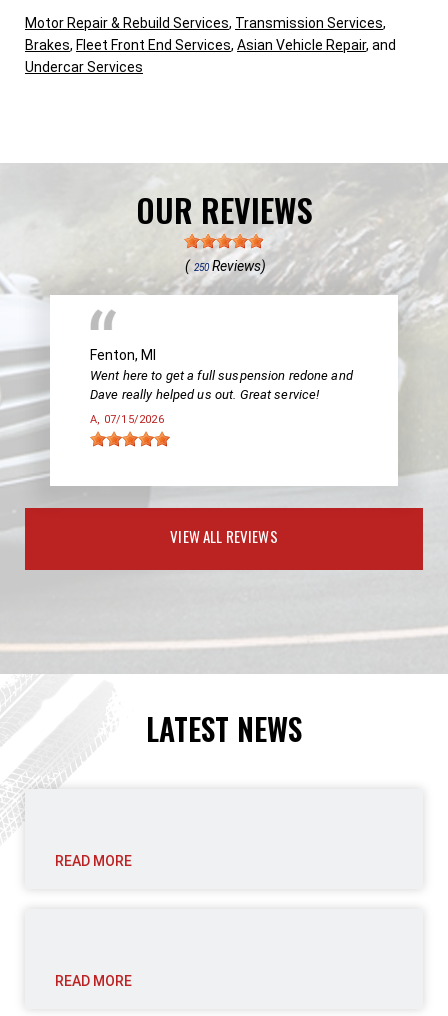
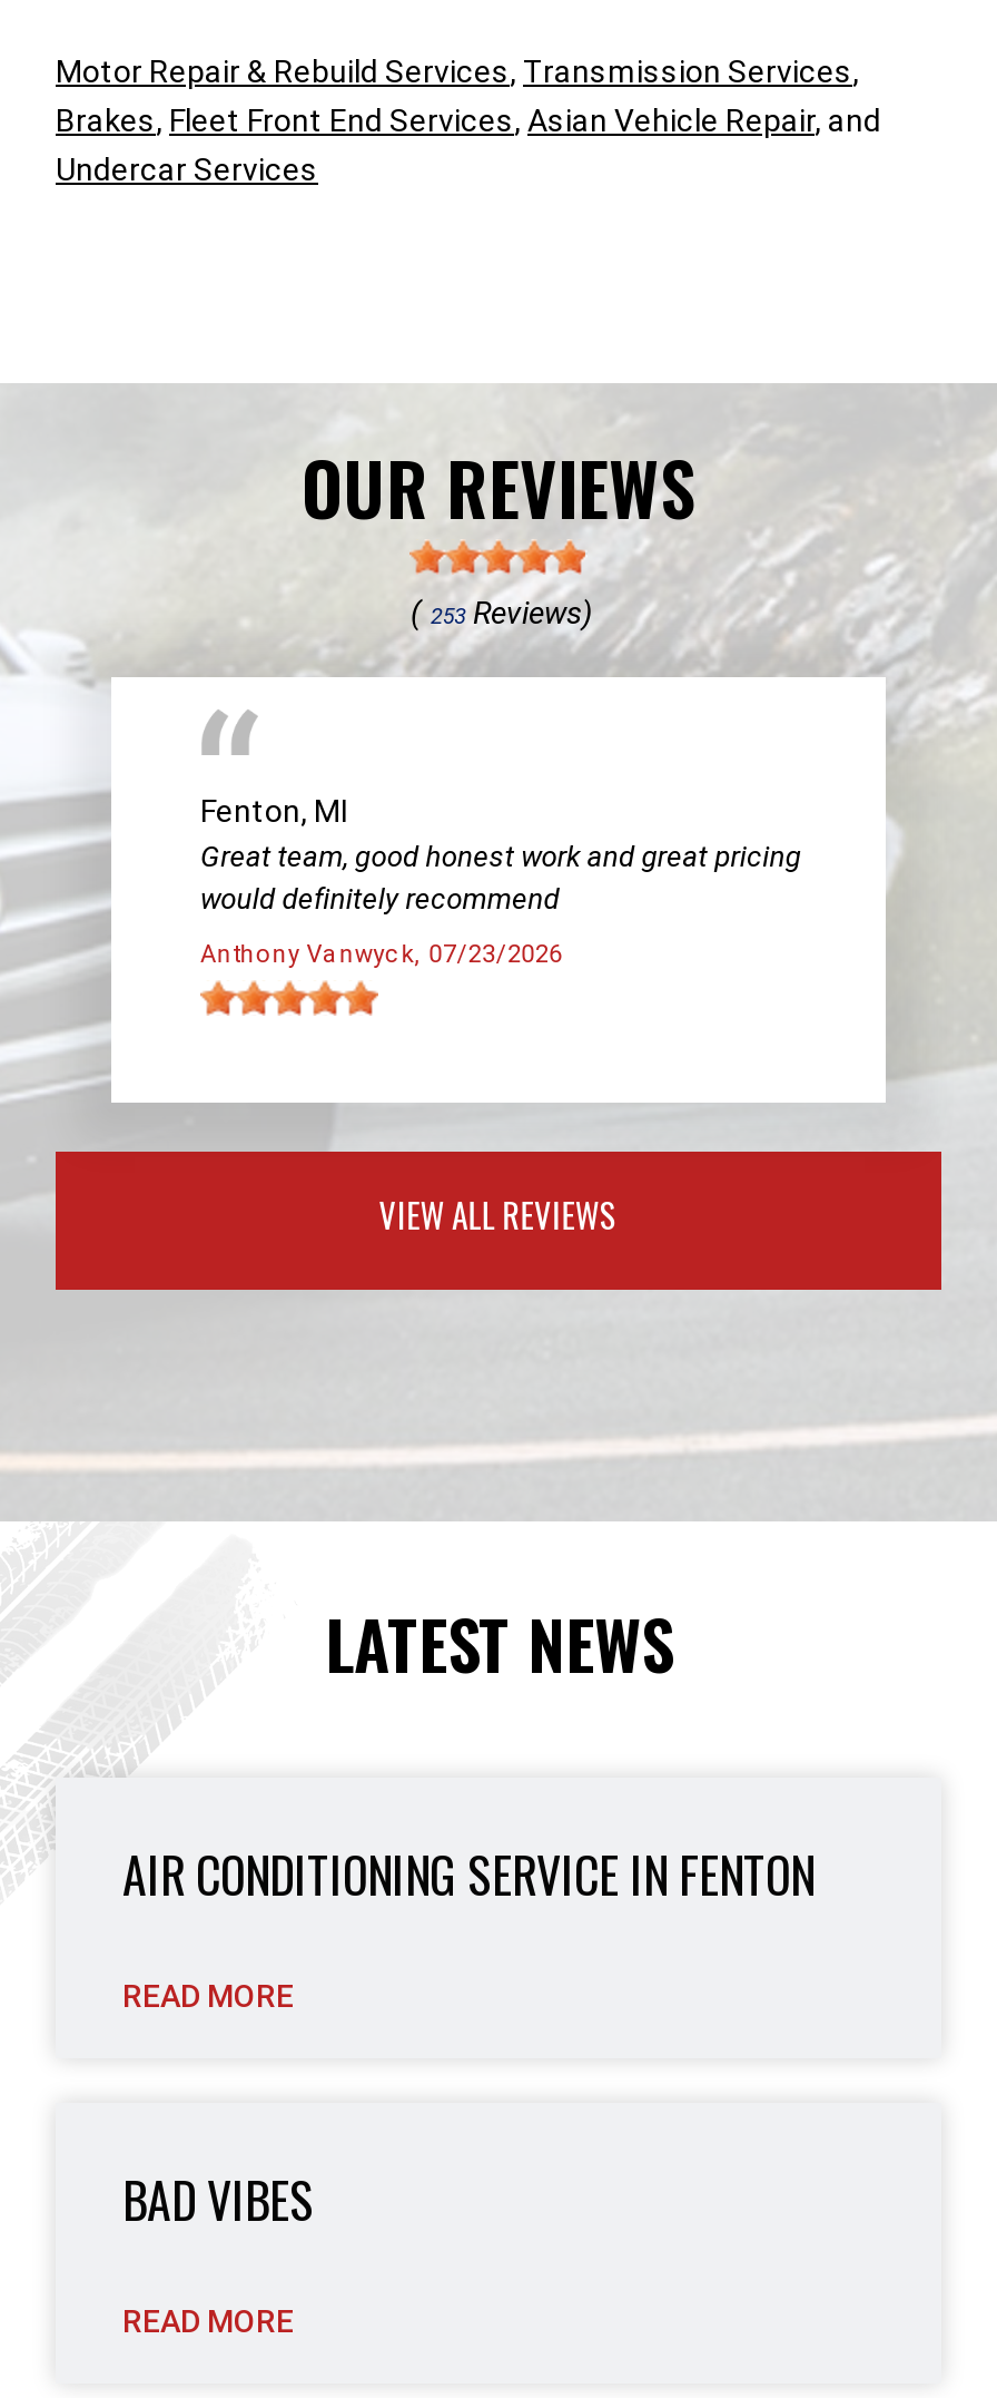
[181,258,266,274] ( 250 Reviews) -> [404,596,593,631] ( 253 Reviews)
[90,368,353,402] Went here to get a full suspension redone and | Dave really helped us out. Great service! -> [200,840,801,916] Great team, good honest work and great pricing | would definitely recommend
[90,413,164,426] A, 07/15/2026 -> [200,940,563,969] Anthony Vanwyck, 07/23/2026
none -> [122,1838,815,1909] AIR CONDITIONING SERVICE IN FENTON
none -> [122,2163,314,2235] BAD VIBES

